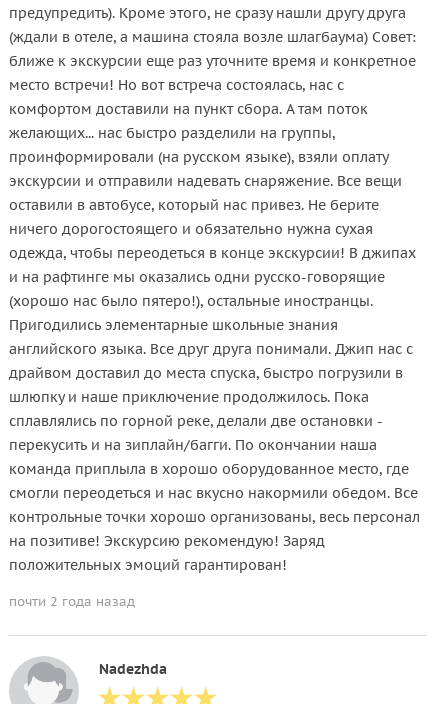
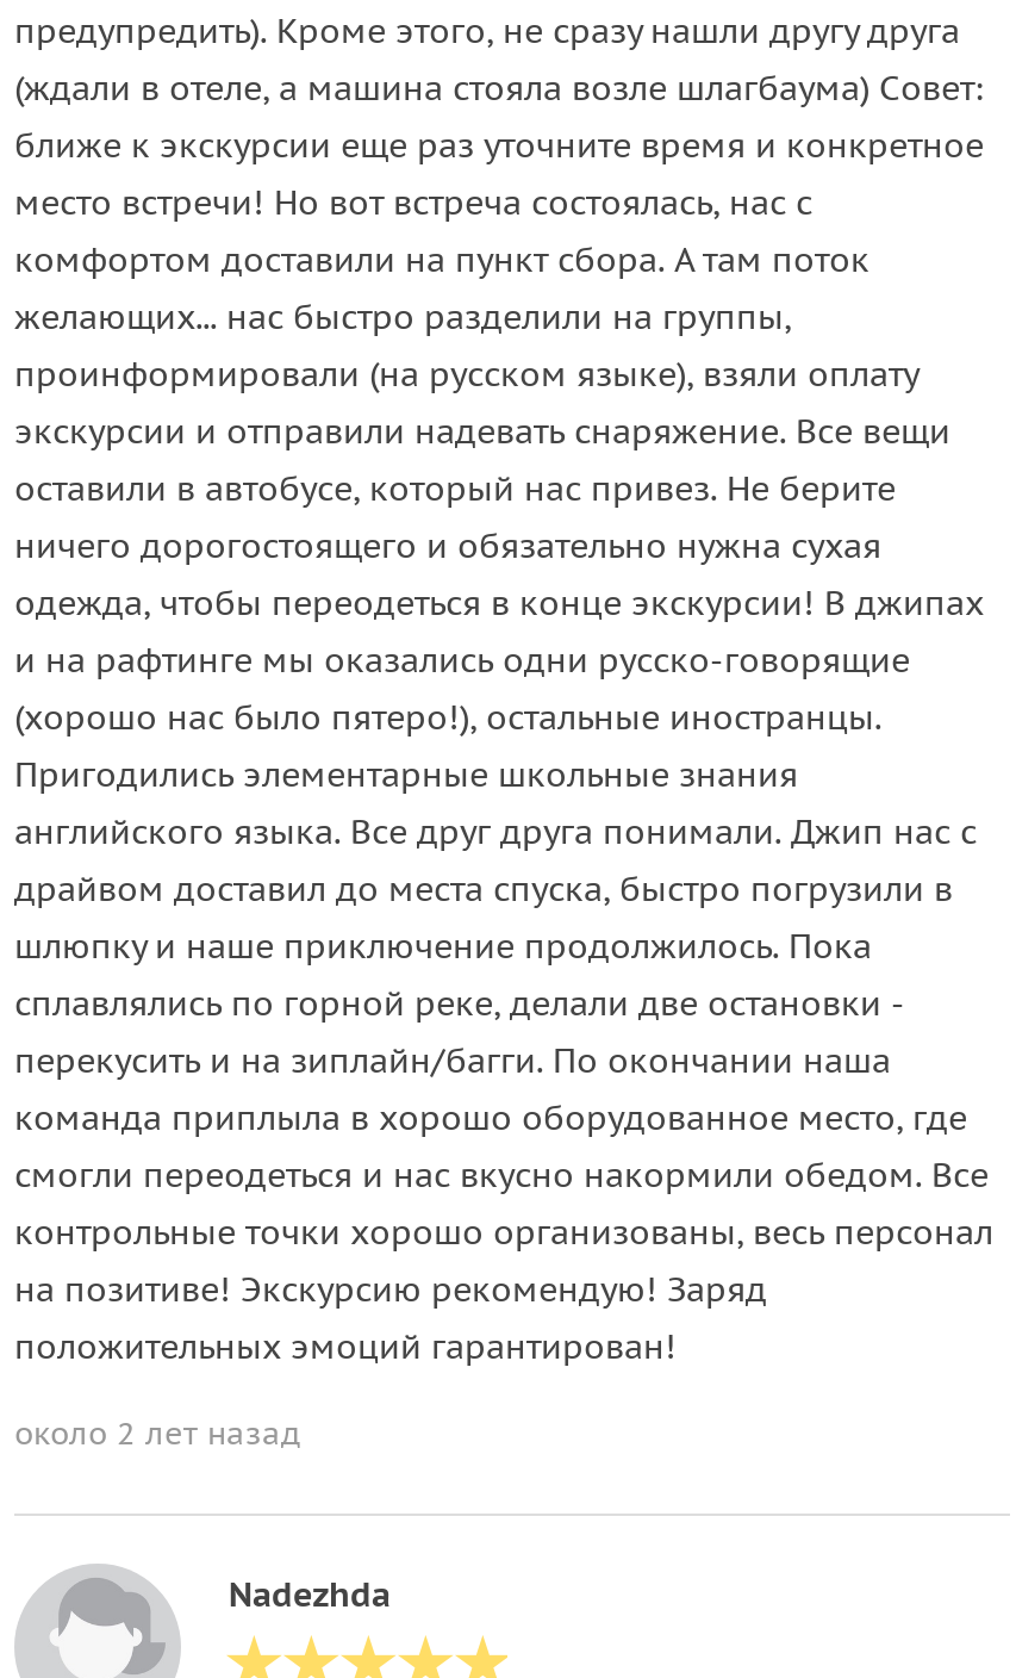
[9,593,135,610] почти 2 года назад -> [14,1412,300,1453] около 2 лет назад

